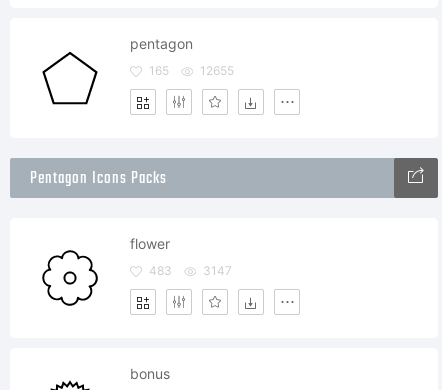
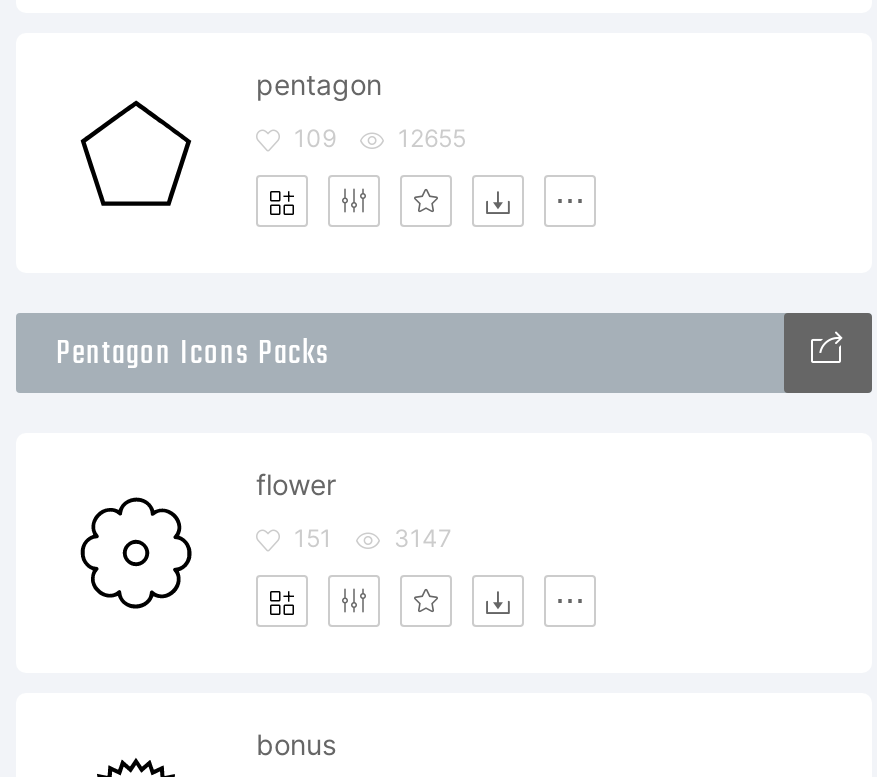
[149,63,169,78] 165 -> [294,123,336,153] 109
[149,263,172,278] 483 -> [294,523,332,553] 151

